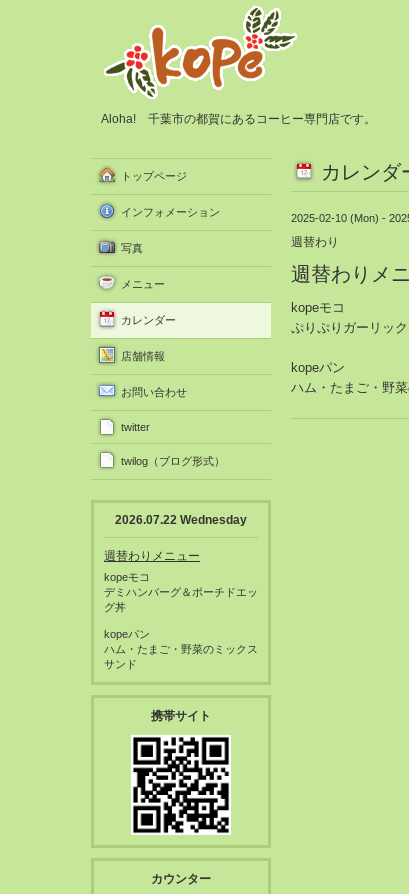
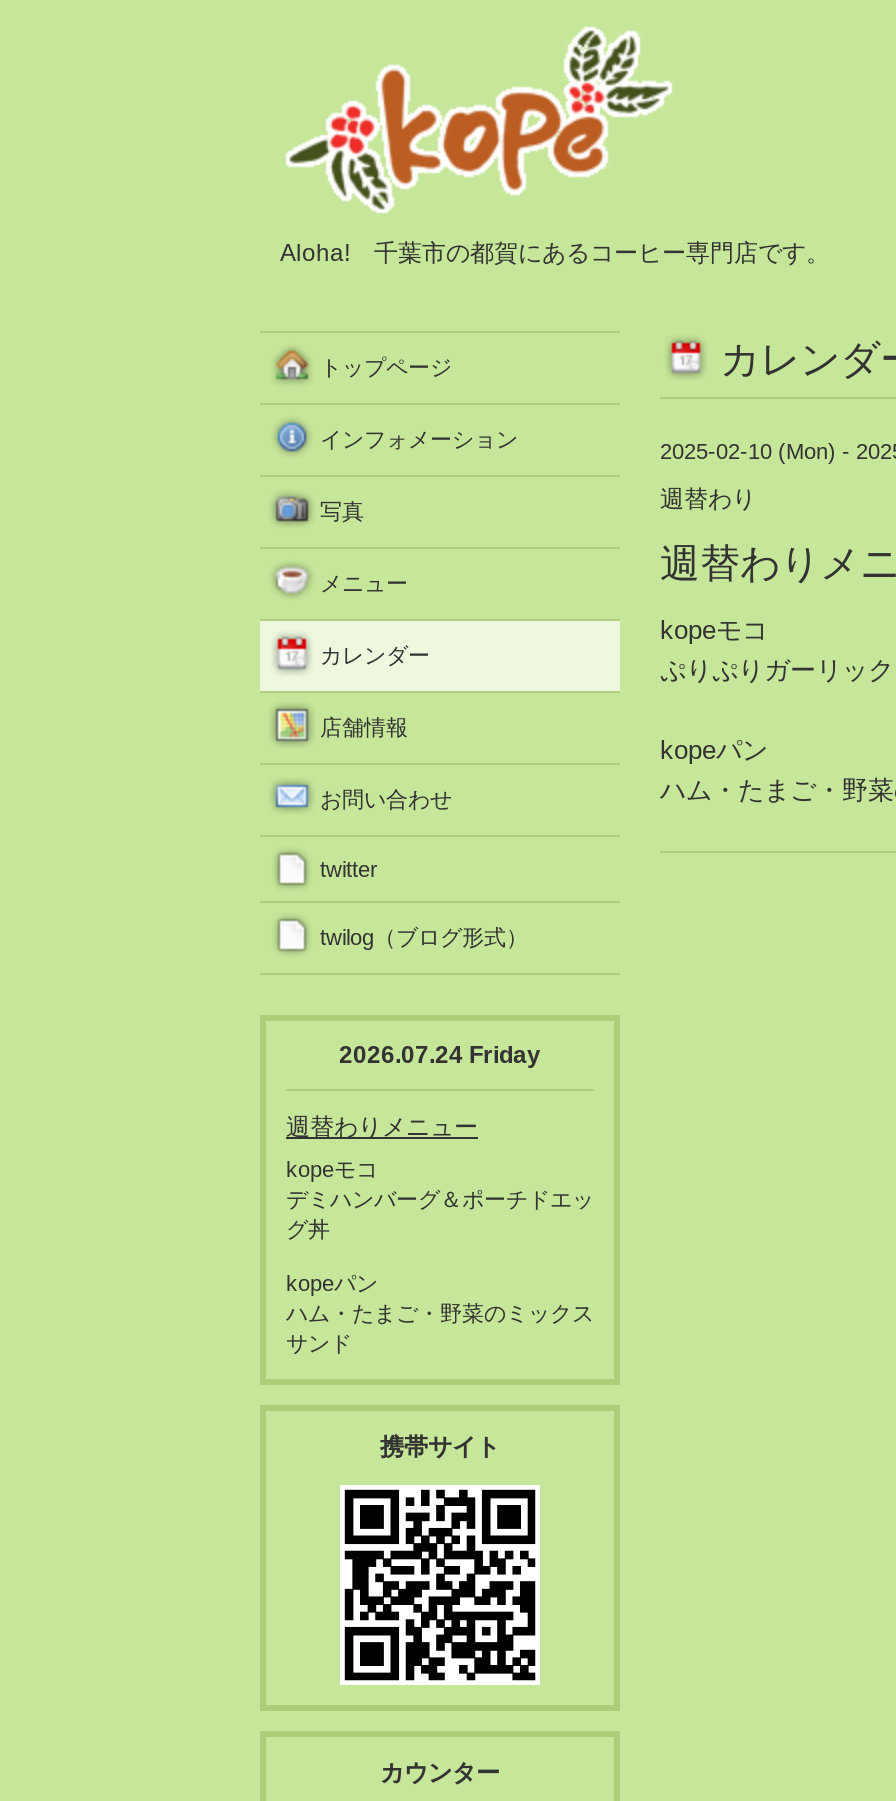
[115,513,247,527] 2026.07.22 Wednesday -> [339,1041,541,1069] 2026.07.24 Friday

